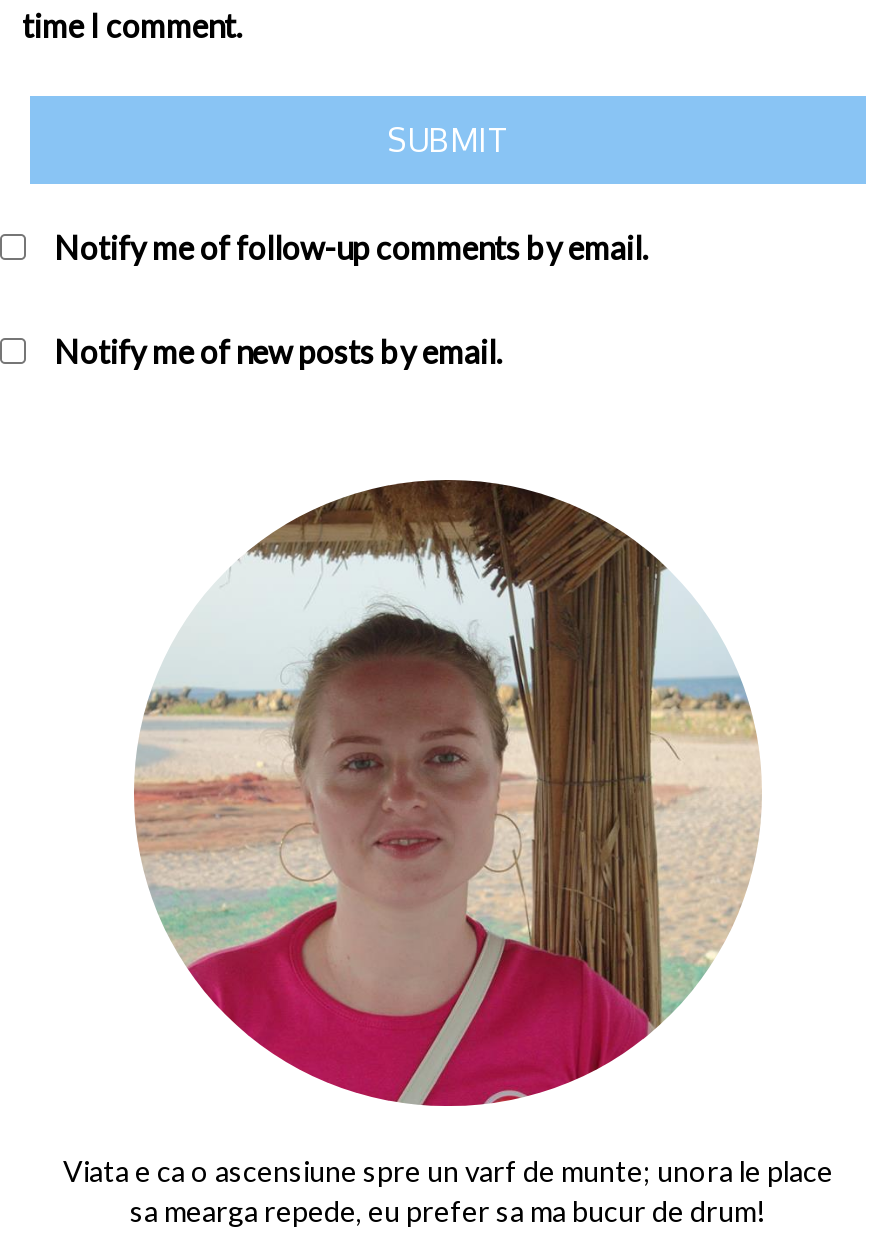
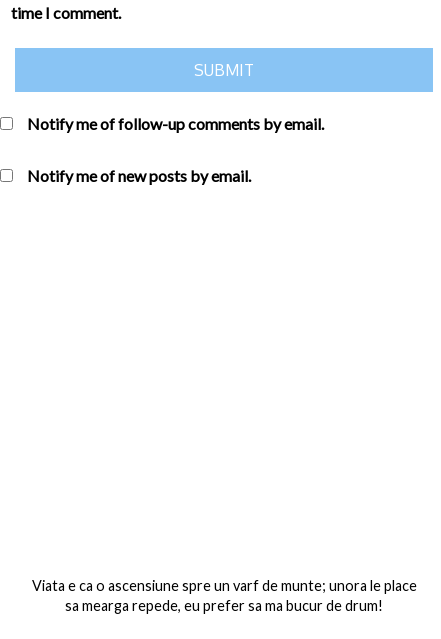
[132,478,762,1108] [image] -> none

